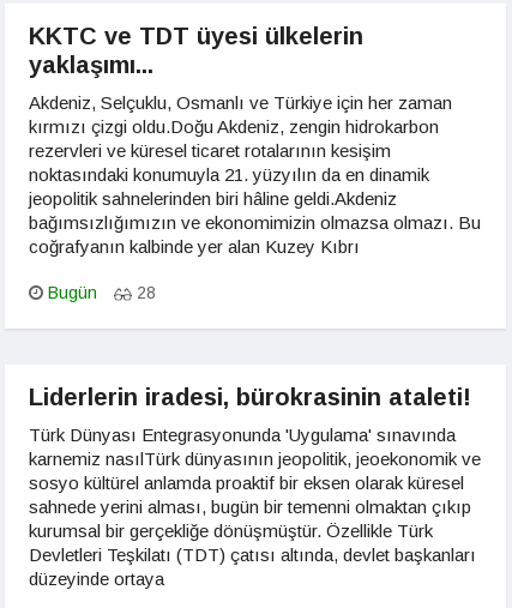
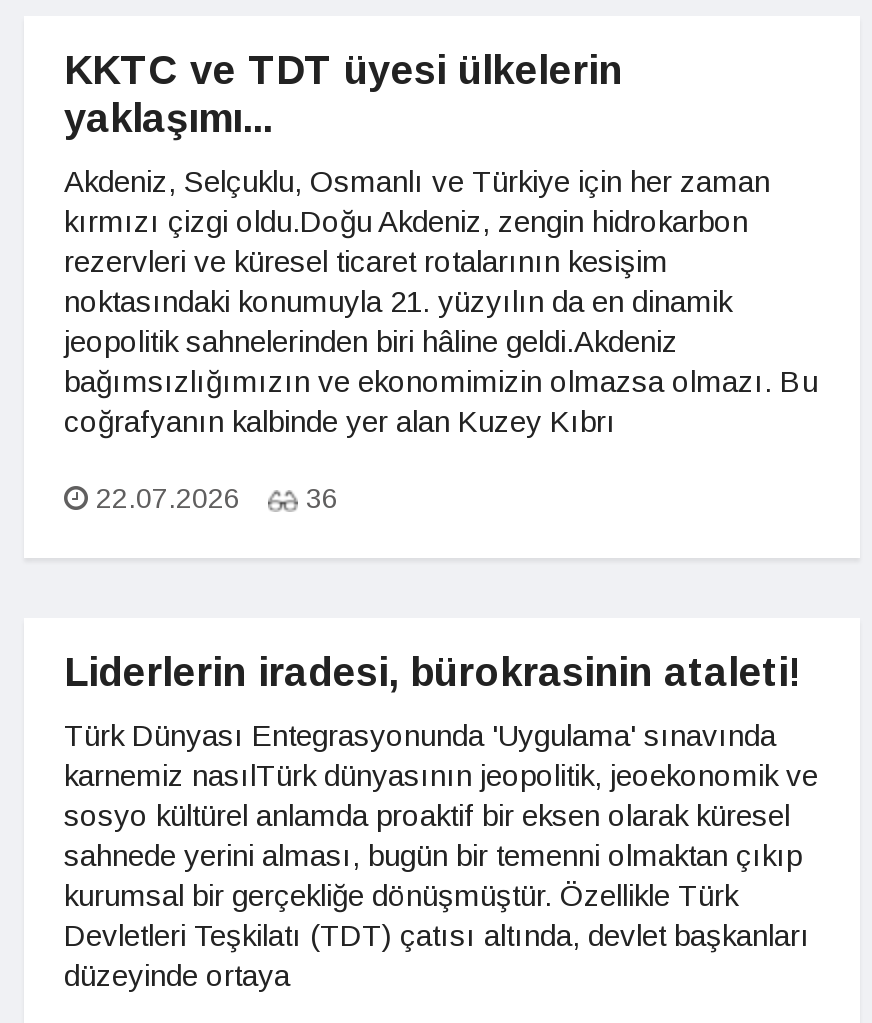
[48,283,156,302] Bugün | 28 -> [88,482,338,514] 22.07.2026 | 36

